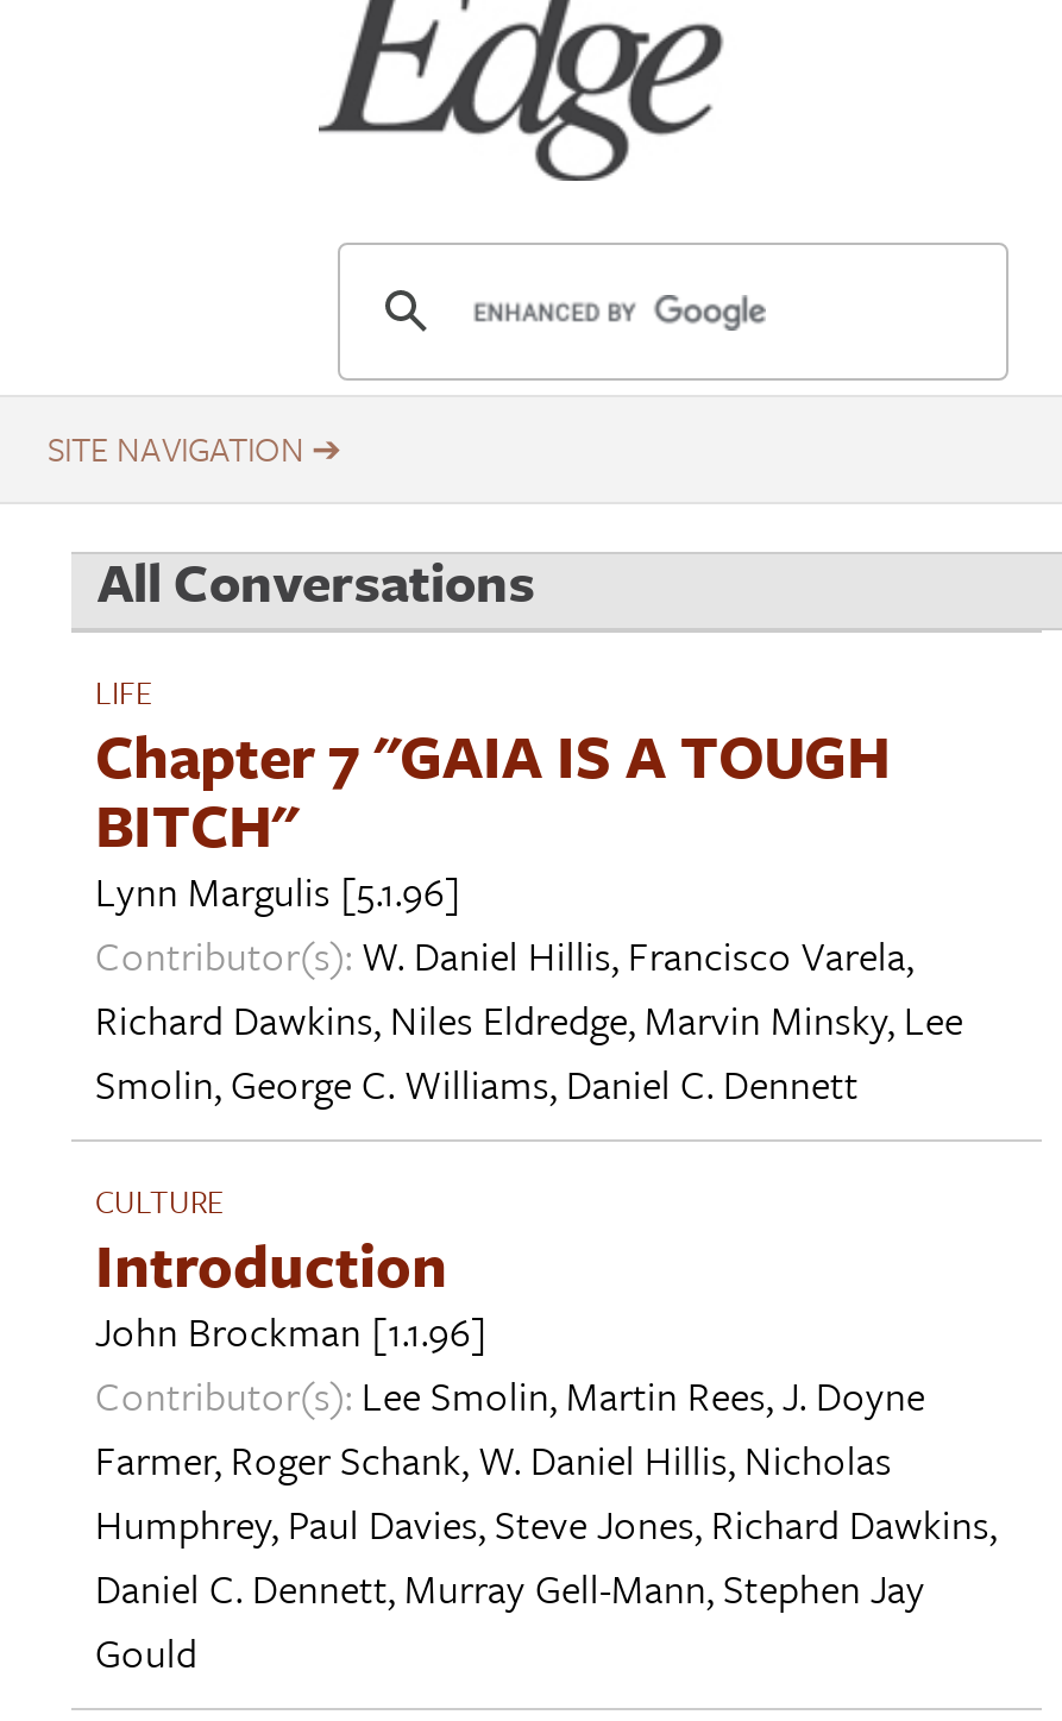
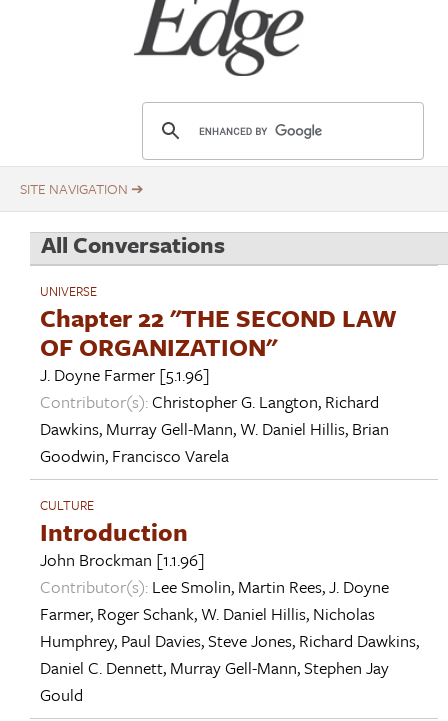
[95,668,963,1113] LIFE | Chapter 7 "GAIA IS A TOUGH | BITCH" | Lynn Margulis [5.1.96] | Contributor(s): W. Daniel Hillis, Francisco Varela, | Richard Dawkins, Niles Eldredge, Marvin Minsky, Lee | Smolin, George C. Williams, Daniel C. Dennett -> [40,281,397,468] UNIVERSE | Chapter 22 "THE SECOND LAW | OF ORGANIZATION" | J. Doyne Farmer [5.1.96] | Contributor(s): Christopher G. Langton, Richard | Dawkins, Murray Gell-Mann, W. Daniel Hillis, Brian | Goodwin, Francisco Varela

